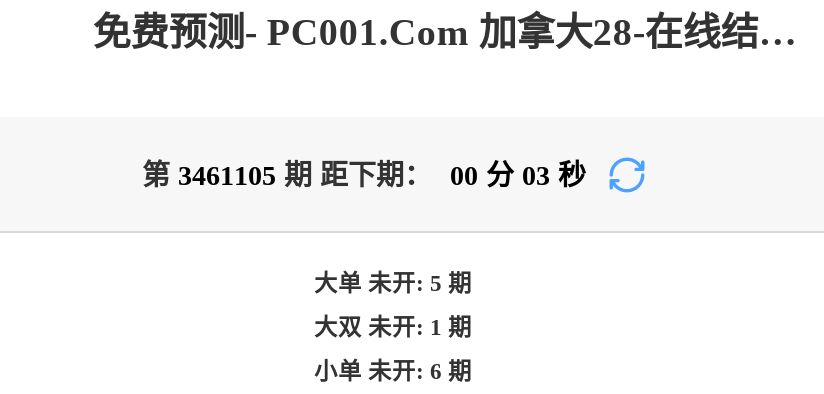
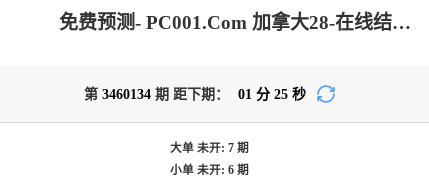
[142,161,586,191] 第3461105期 距下期： 00分 03秒 -> [83,87,305,102] 第3460134期 距下期： 01分 25秒
[314,271,472,341] 大单未开: 5期 | 大双未开: 1期 -> [169,142,248,155] 大单未开: 7期

